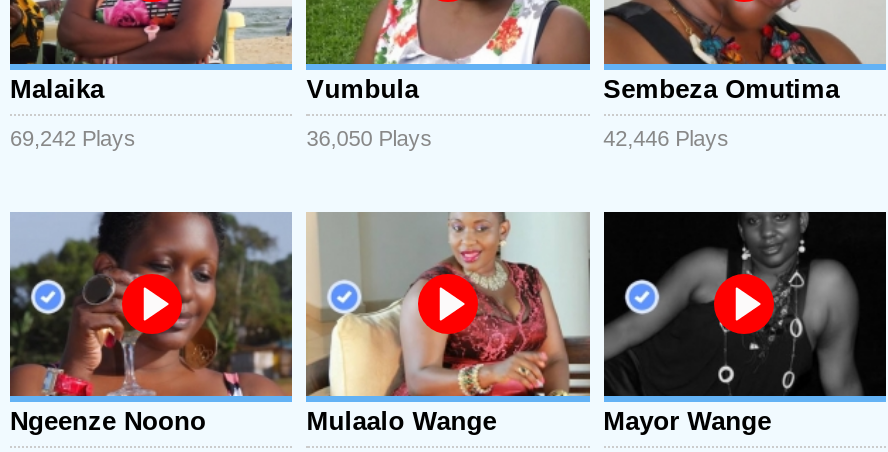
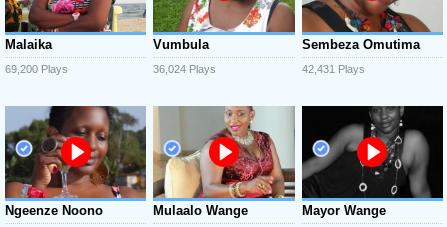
[10,127,136,151] 69,242 Plays -> [5,63,68,75] 69,200 Plays
[307,127,433,151] 36,050 Plays -> [153,63,216,75] 36,024 Plays
[603,127,729,151] 42,446 Plays -> [302,63,365,75] 42,431 Plays

